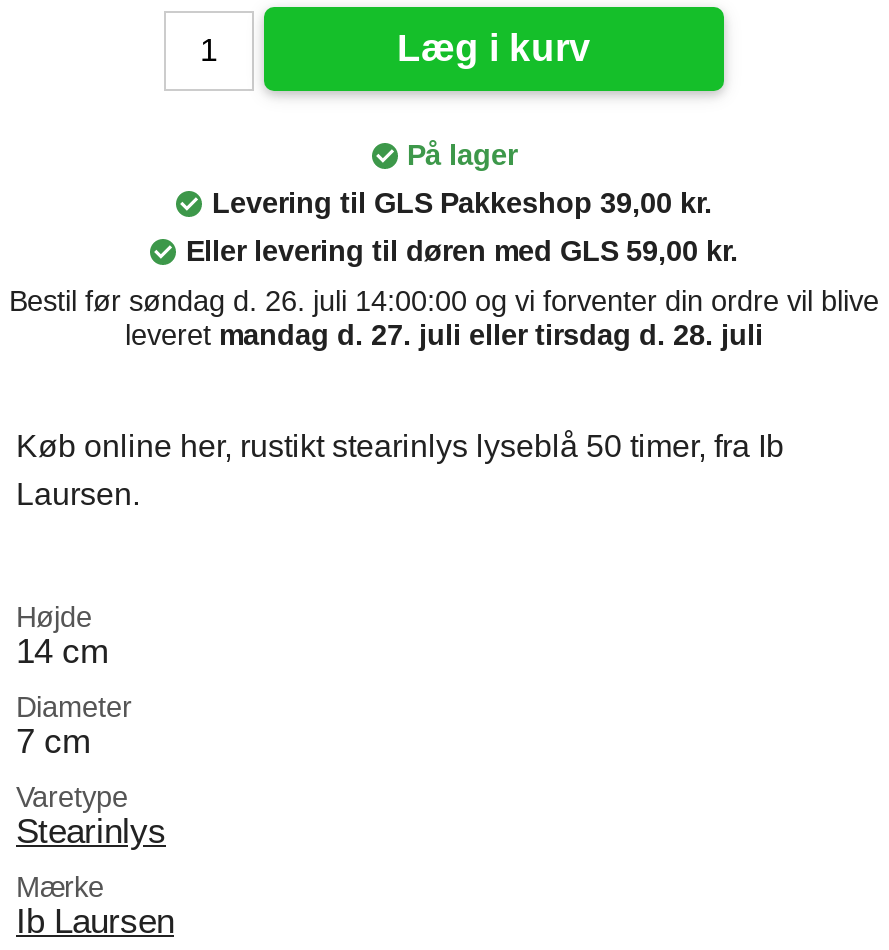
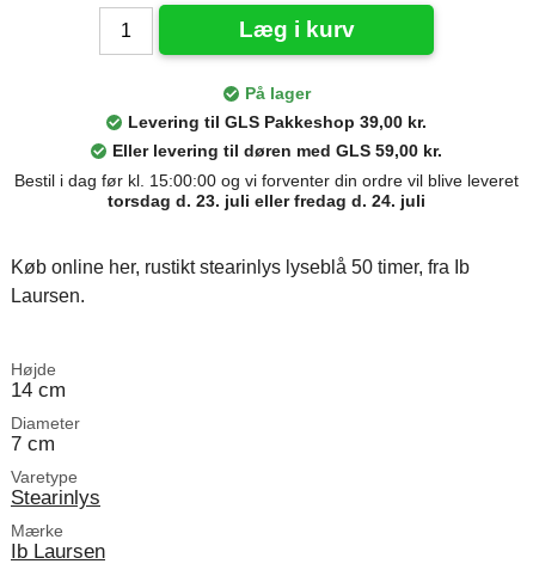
[9,285,879,351] Bestil før søndag d. 26. juli 14:00:00 og vi forventer din ordre vil blive | leveret mandag d. 27. juli eller tirsdag d. 28. juli -> [14,171,519,210] Bestil i dag før kl. 15:00:00 og vi forventer din ordre vil blive leveret | torsdag d. 23. juli eller fredag d. 24. juli

